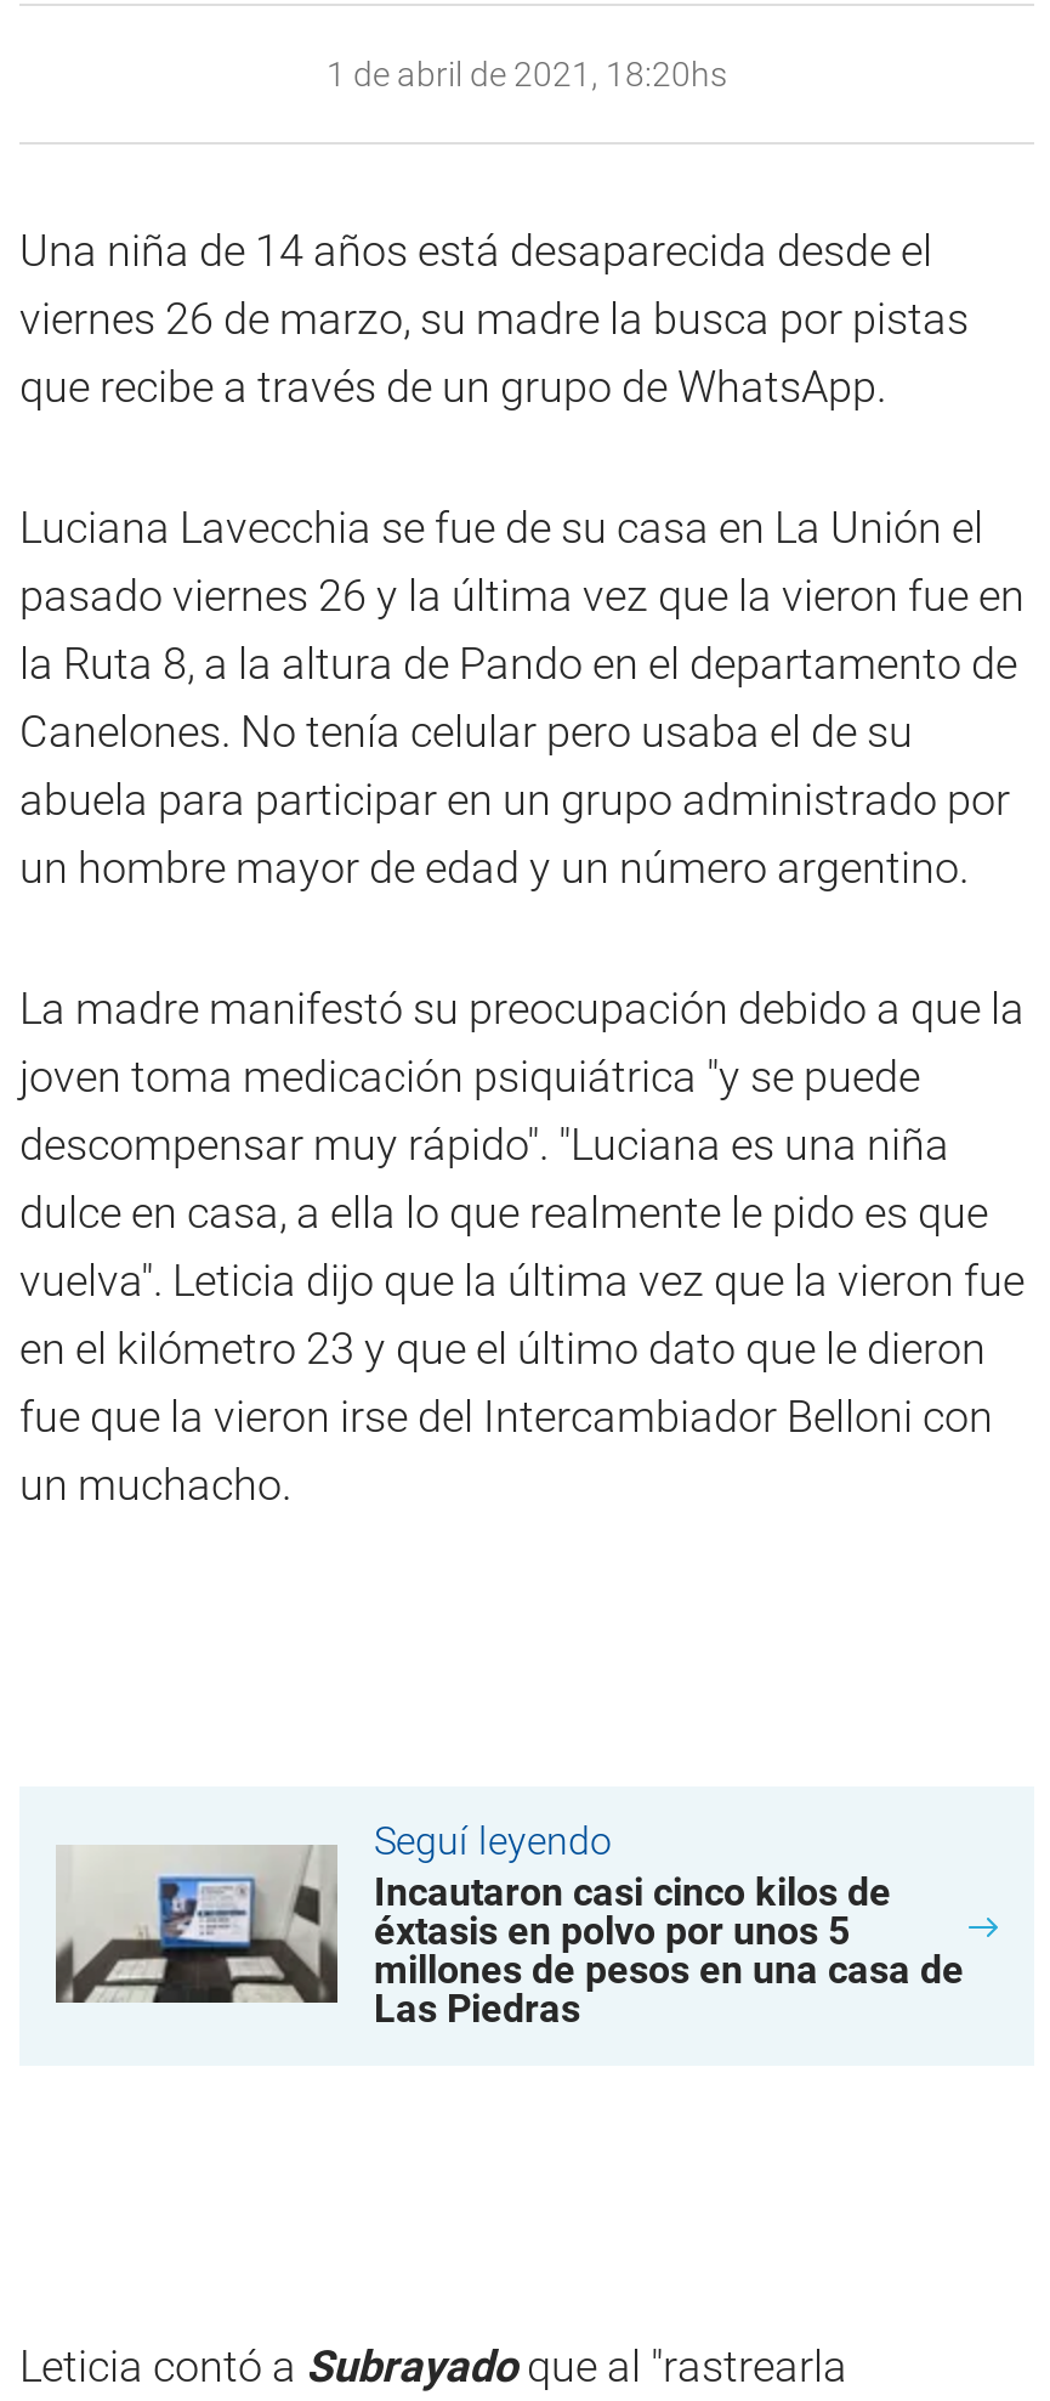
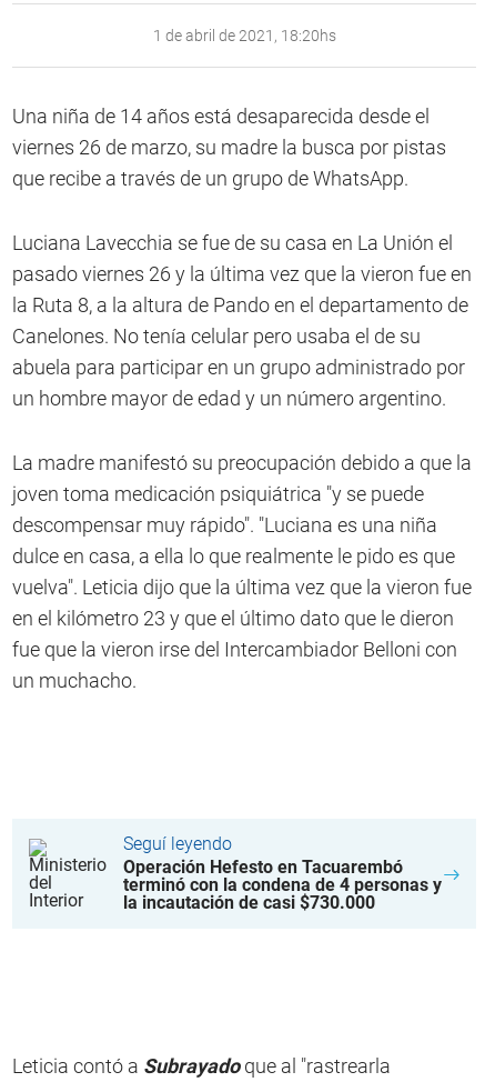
[53,1830,228,2005] [image] -> [28,838,108,908] [image]
[374,1869,964,2032] Incautaron casi cinco kilos de | éxtasis en polvo por unos 5 | millones de pesos en una casa de | Las Piedras -> [123,856,442,913] Operación Hefesto en Tacuarembó | terminó con la condena de 4 personas y | la incautación de casi $730.000

